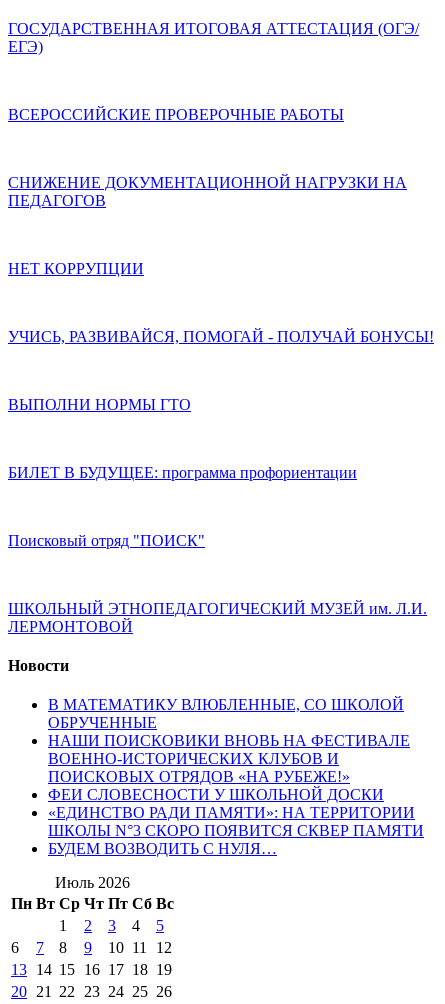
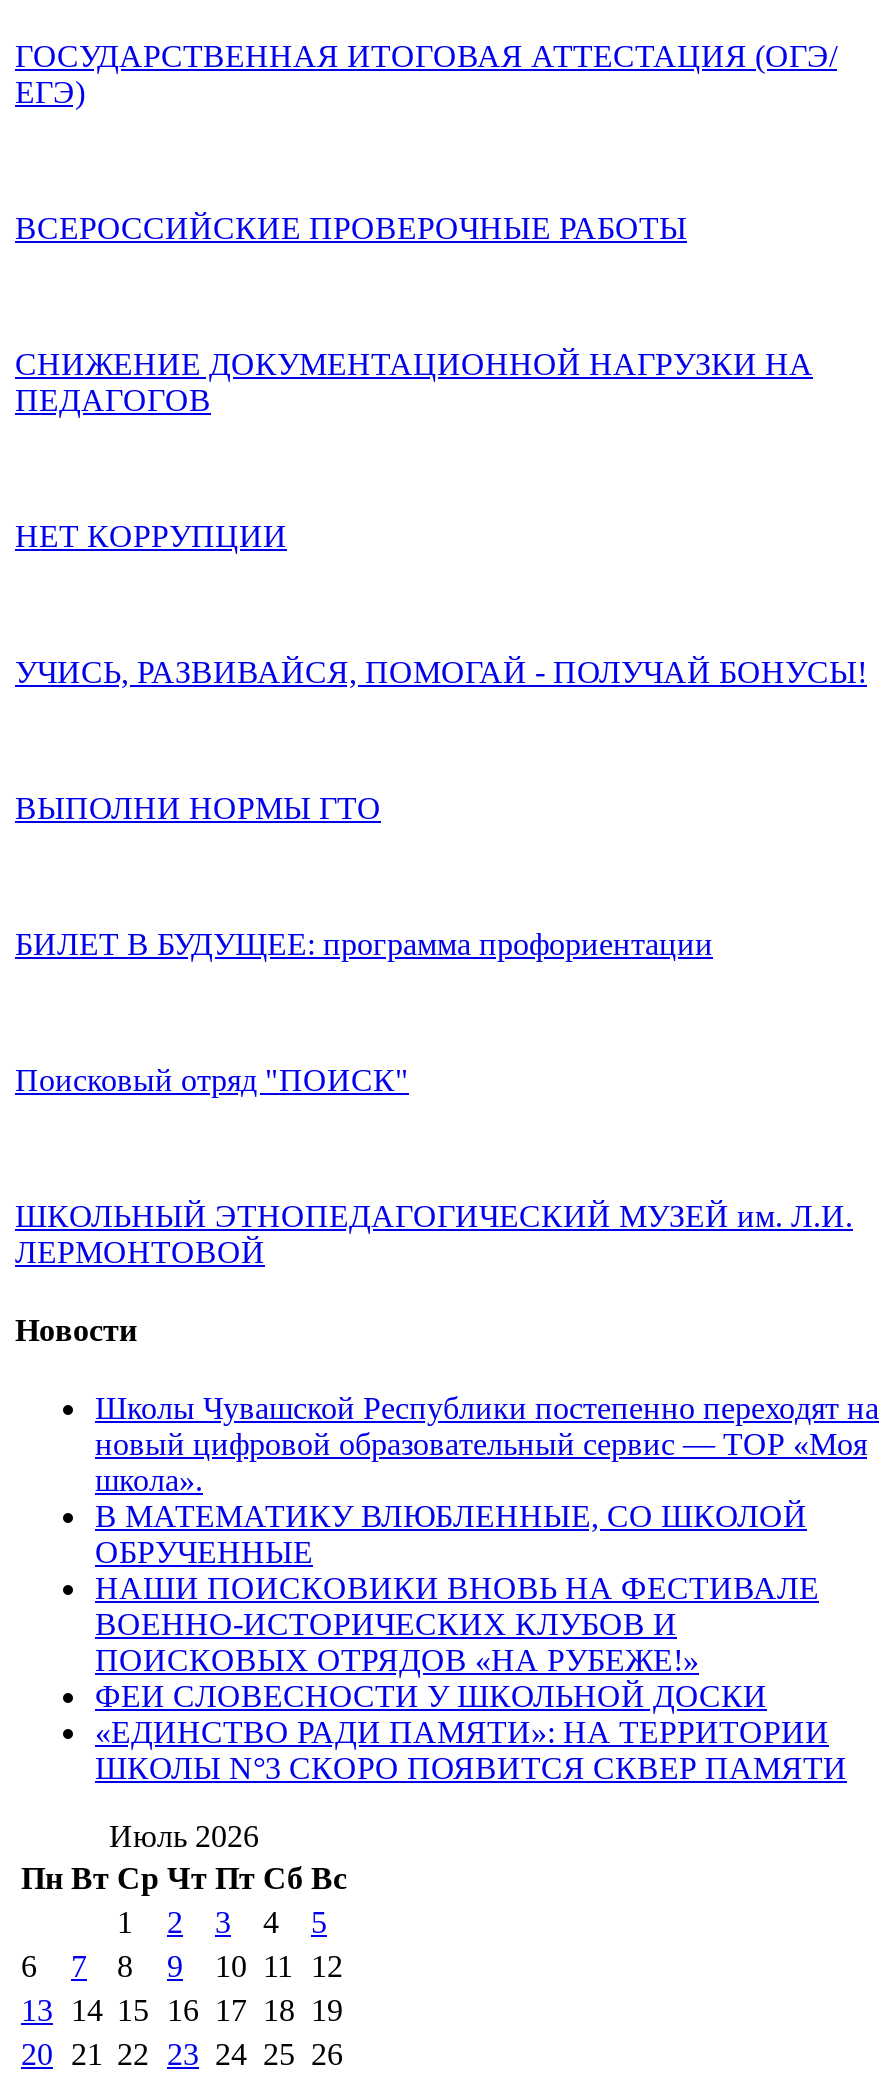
none -> [95,1392,879,1498] Школы Чувашской Республики постепенно переходят на | новый цифровой образовательный сервис — ТОР «Моя | школа».
moved [48,696,424,839] -> [95,1500,847,1786]: В МАТЕМАТИКУ ВЛЮБЛЕННЫЕ, СО ШКОЛОЙ | ОБРУЧЕННЫЕ | НАШИ ПОИСКОВИКИ ВНОВЬ НА ФЕСТИВАЛЕ | ВОЕННО-ИСТОРИЧЕСКИХ КЛУБОВ И | ПОИСКОВЫХ ОТРЯДОВ «НА РУБЕЖЕ!» | ФЕИ СЛОВЕСНОСТИ У ШКОЛЬНОЙ ДОСКИ | «ЕДИНСТВО РАДИ ПАМЯТИ»: НА ТЕРРИТОРИИ | ШКОЛЫ N°3 СКОРО ПОЯВИТСЯ СКВЕР ПАМЯТИ
[48,840,277,857] БУДЕМ ВОЗВОДИТЬ С НУЛЯ… -> none

